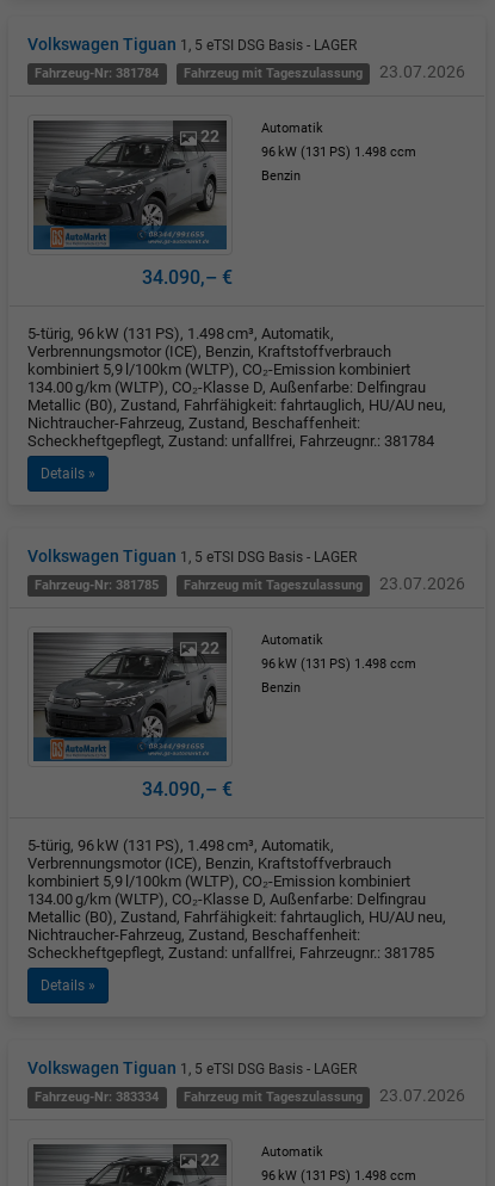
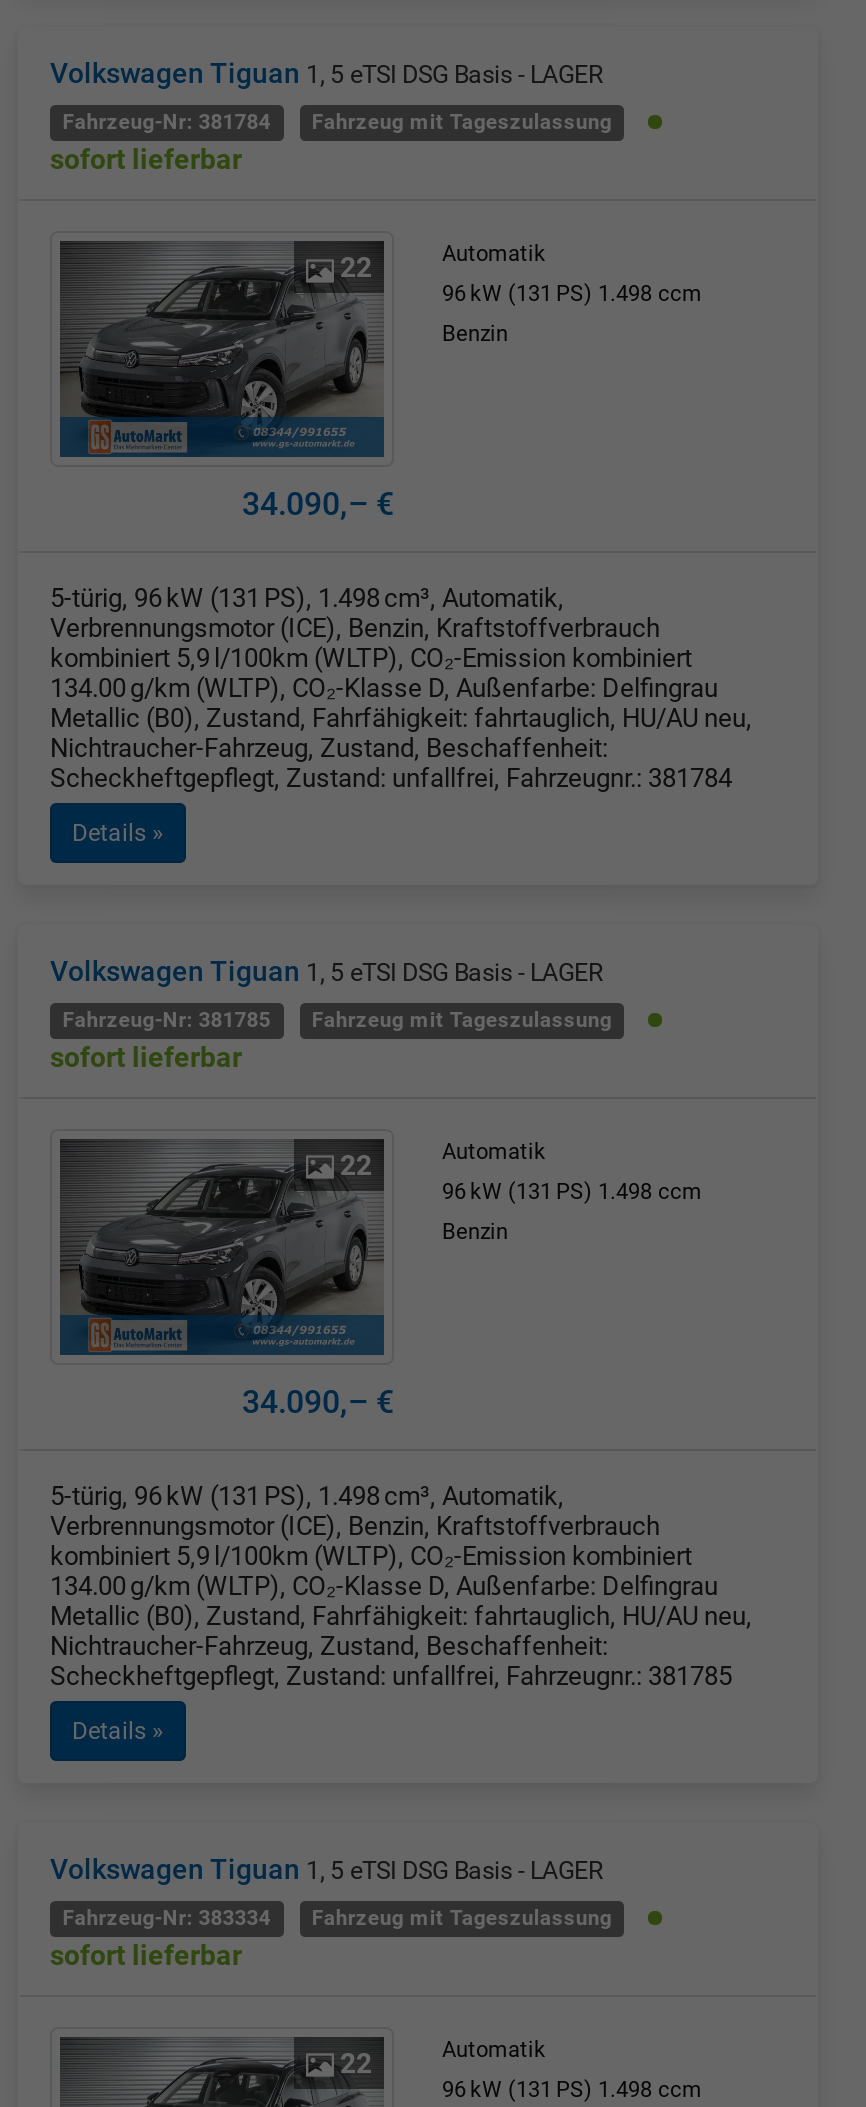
[380,62,465,81] 23.07.2026 -> [50,144,242,176] sofort lieferbar
[380,574,465,593] 23.07.2026 -> [50,1041,242,1073] sofort lieferbar
[380,1086,465,1105] 23.07.2026 -> [50,1939,242,1971] sofort lieferbar

